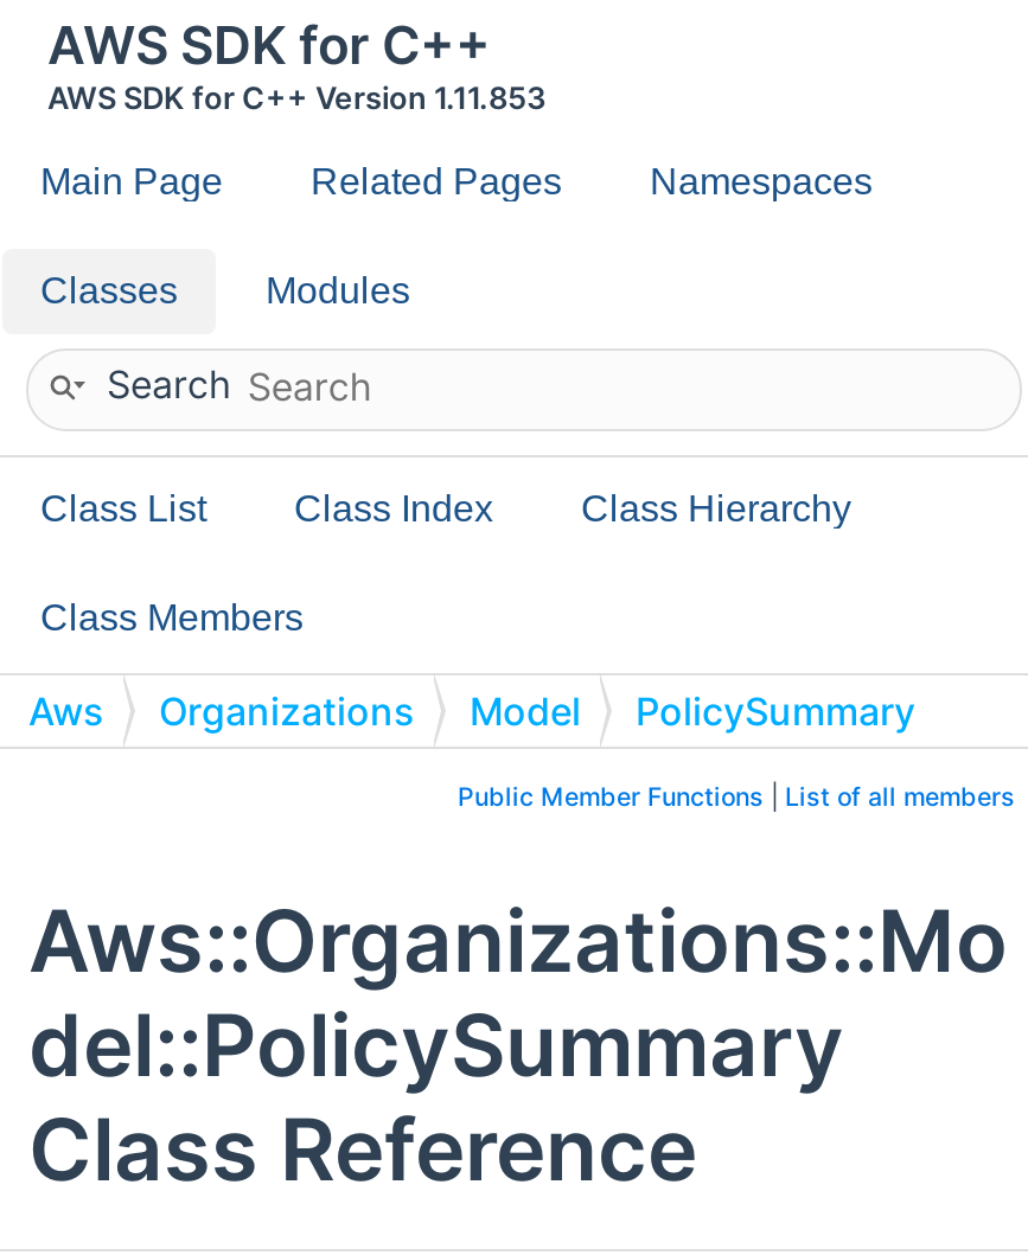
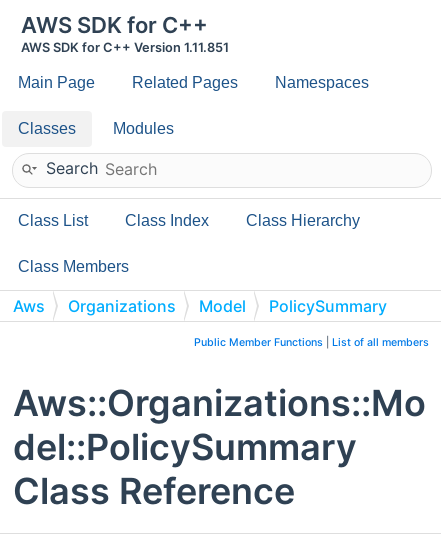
[47,81,545,116] AWS SDK for C++ Version 1.11.853 -> [21,40,229,55] AWS SDK for C++ Version 1.11.851

